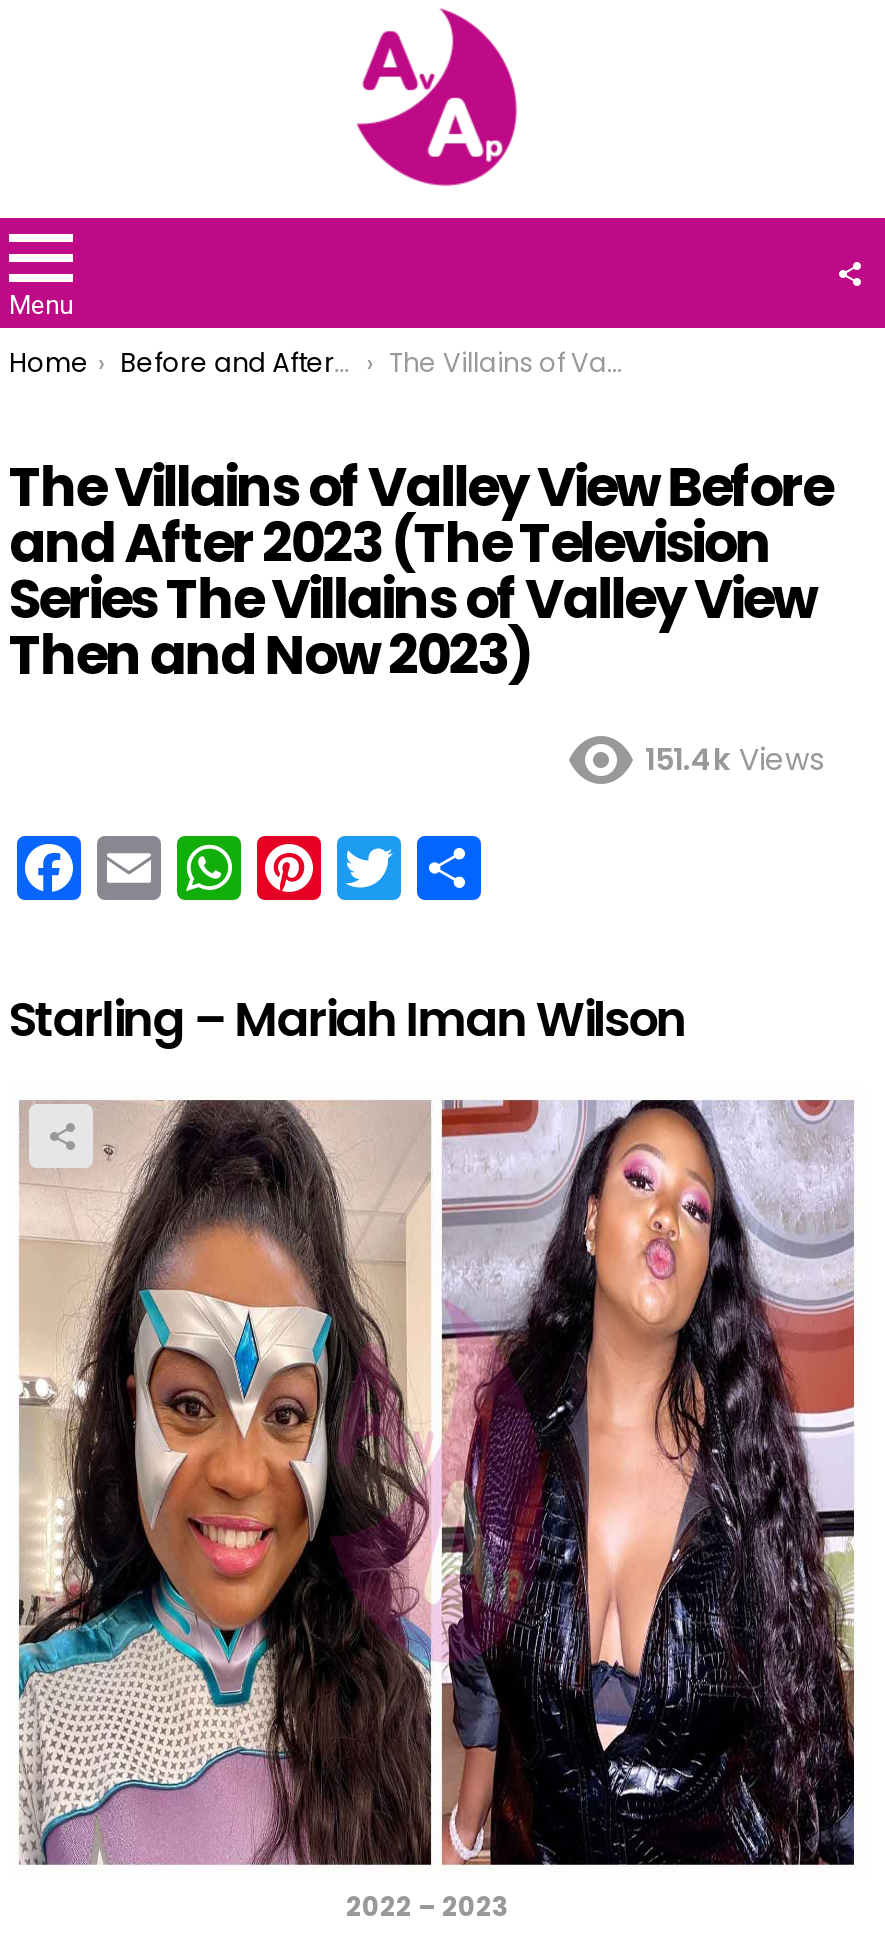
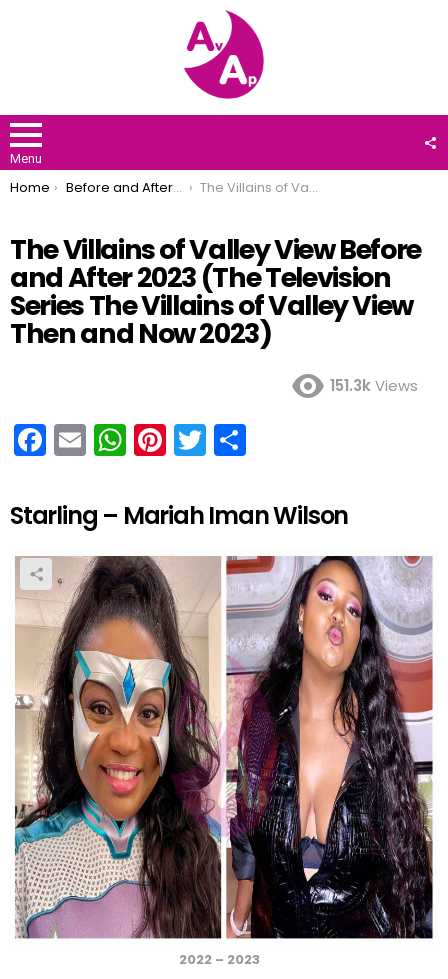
[645,738,825,780] 151.4k Views -> [330,375,418,396] 151.3k Views

